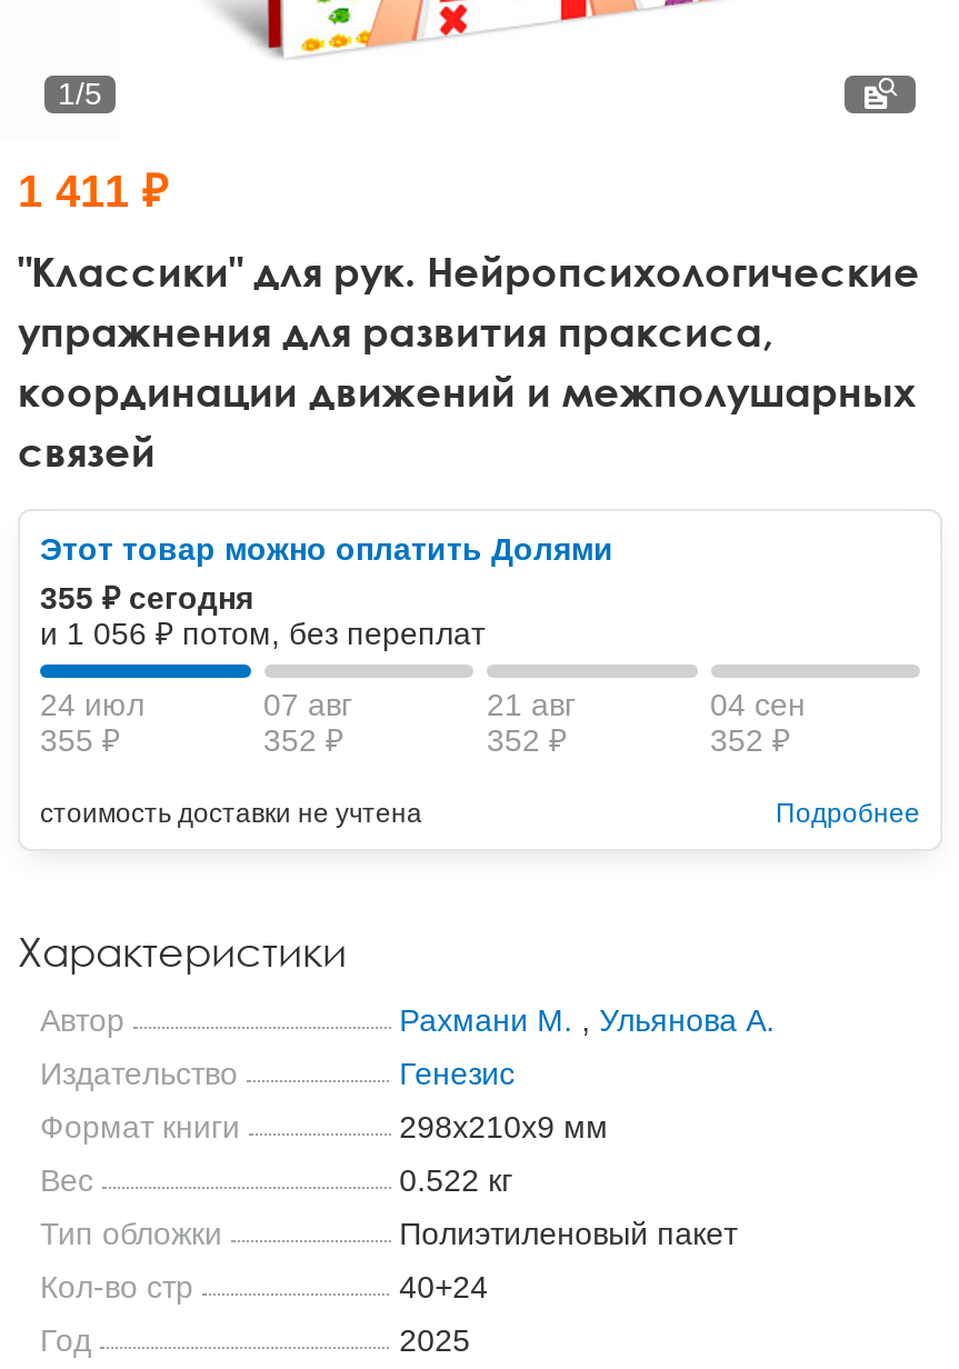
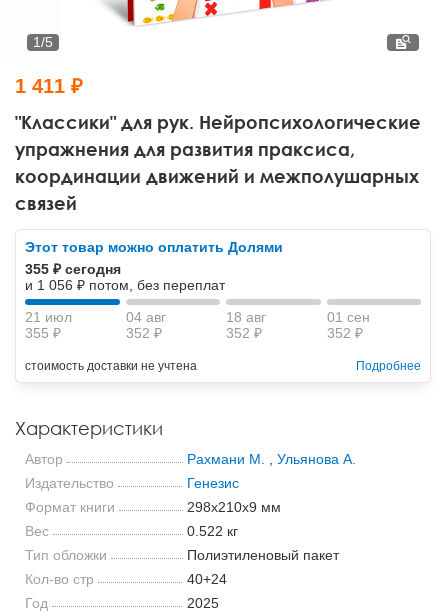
[40,687,144,722] 24 июл -> [25,309,72,325] 21 июл
[263,687,352,722] 07 авг -> [125,309,165,325] 04 авг
[487,687,576,722] 21 авг -> [226,309,266,325] 18 авг
[710,687,806,722] 04 сен -> [326,309,369,325] 01 сен

